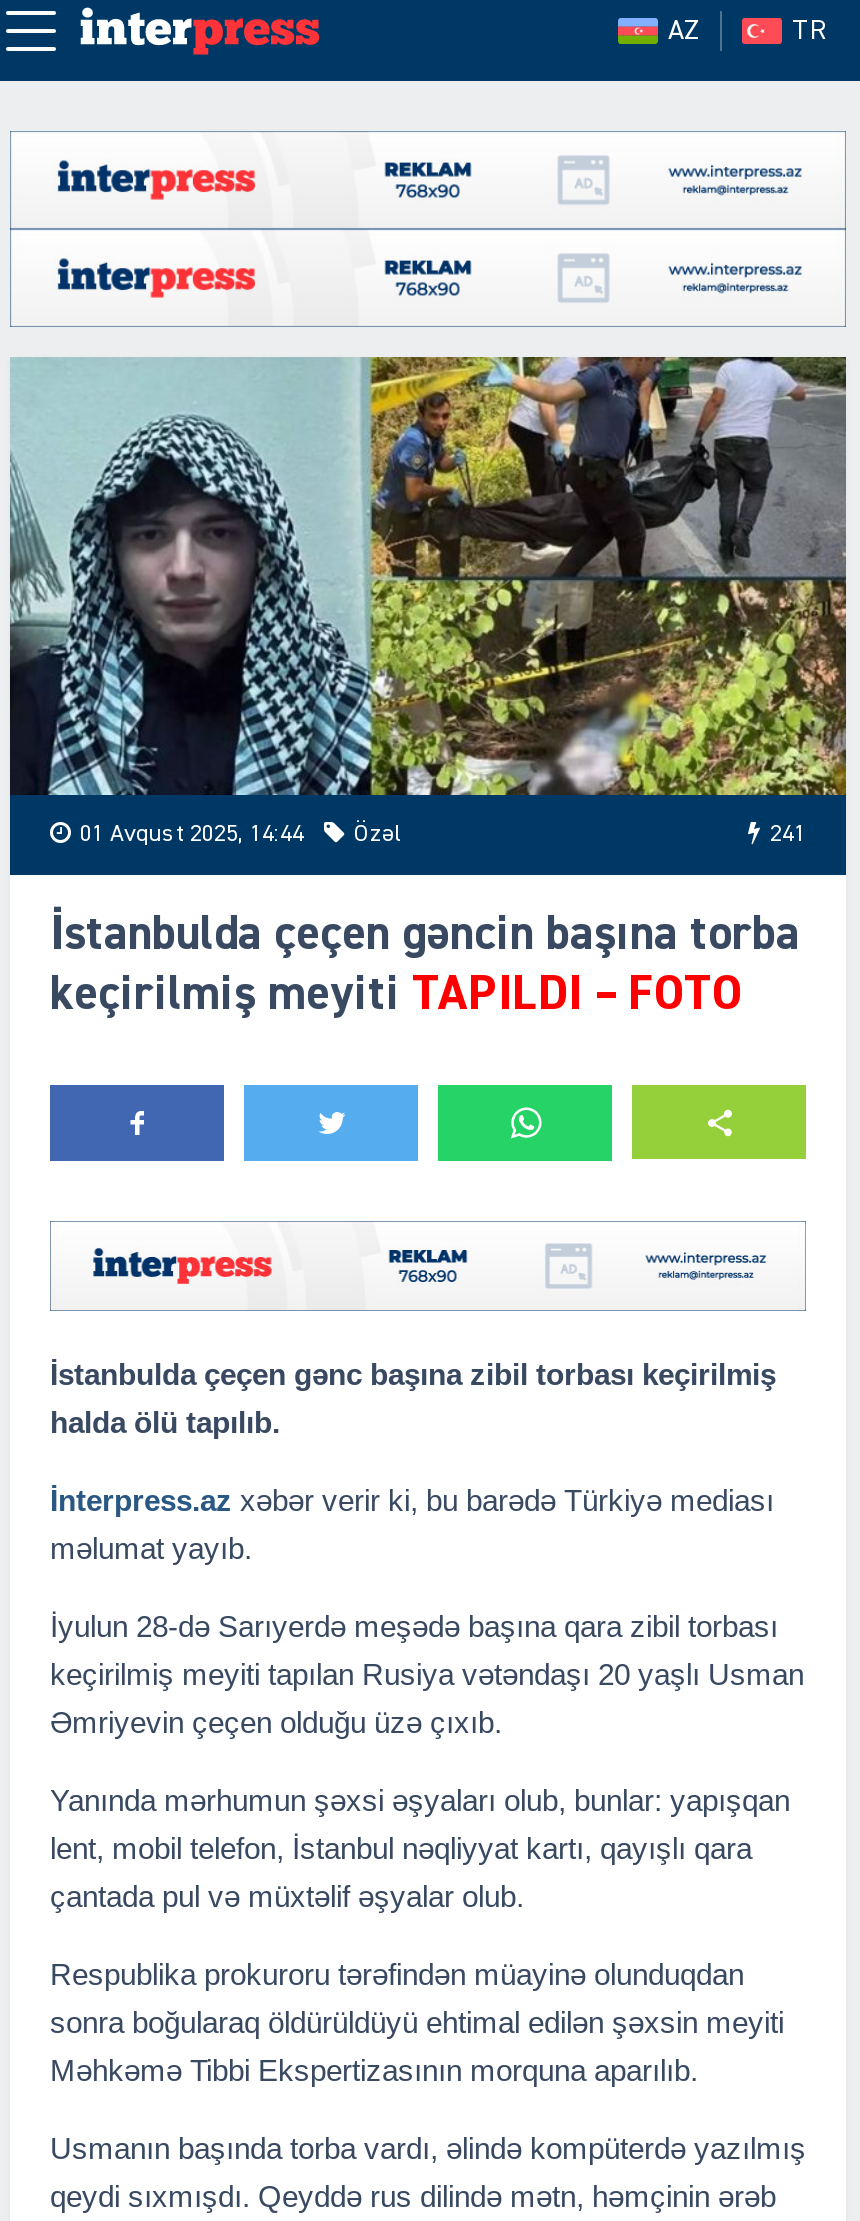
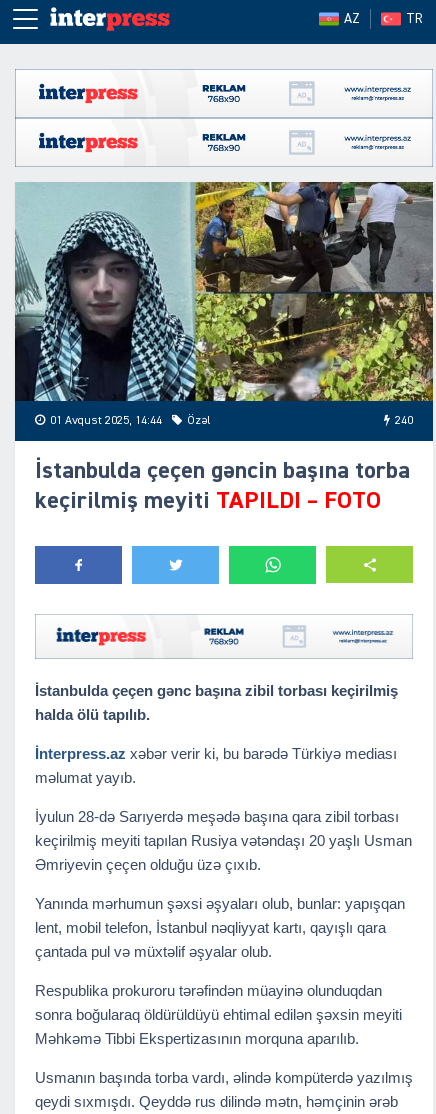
[770,824,806,848] 241 -> [395,415,413,427] 240

